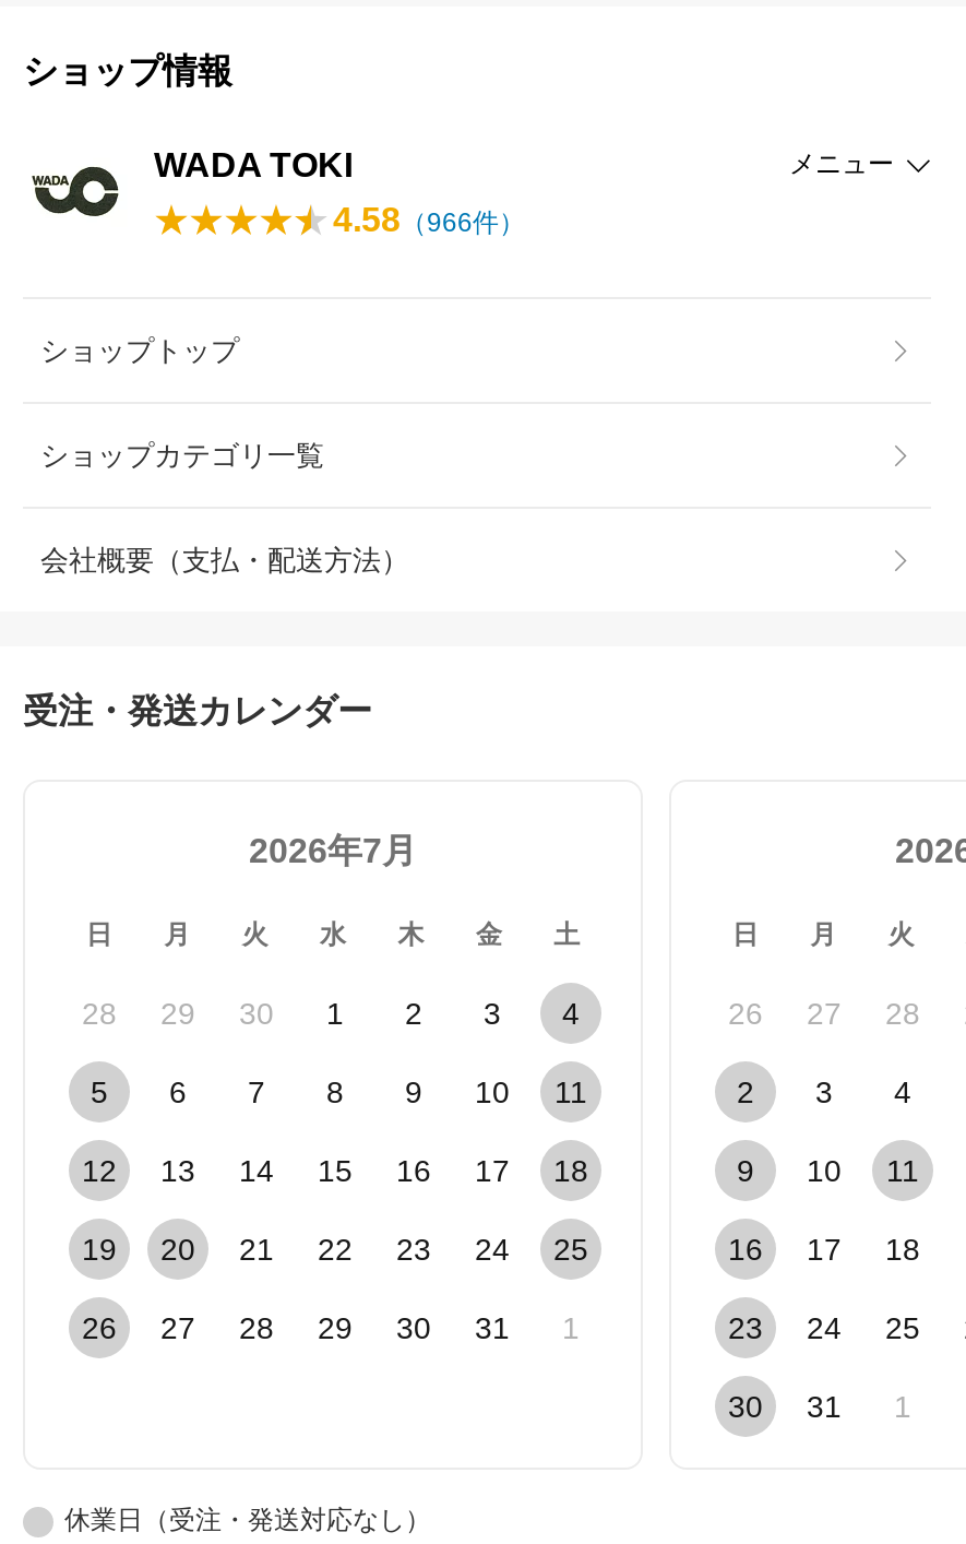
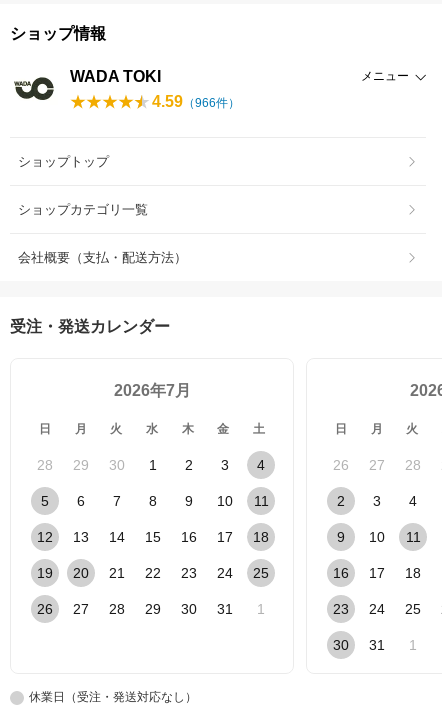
[333,201,525,238] 4.58（966件） -> [152,93,240,110] 4.59（966件）

